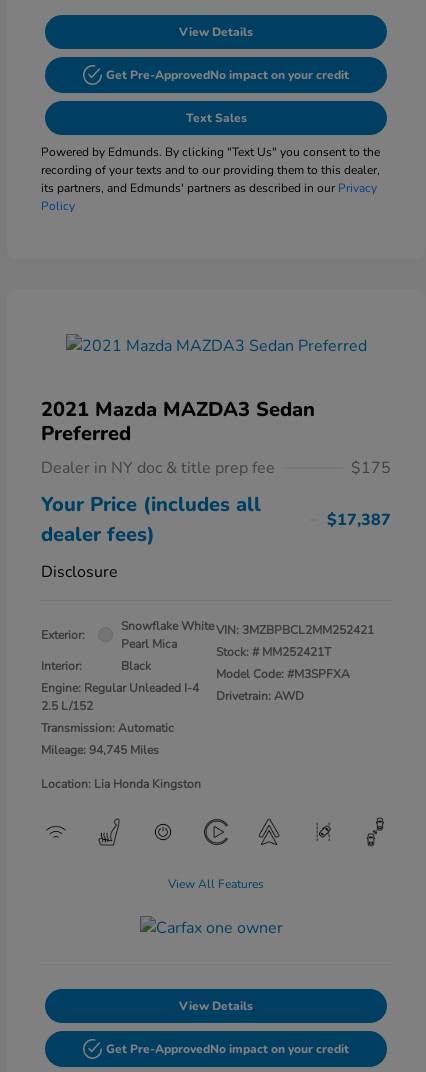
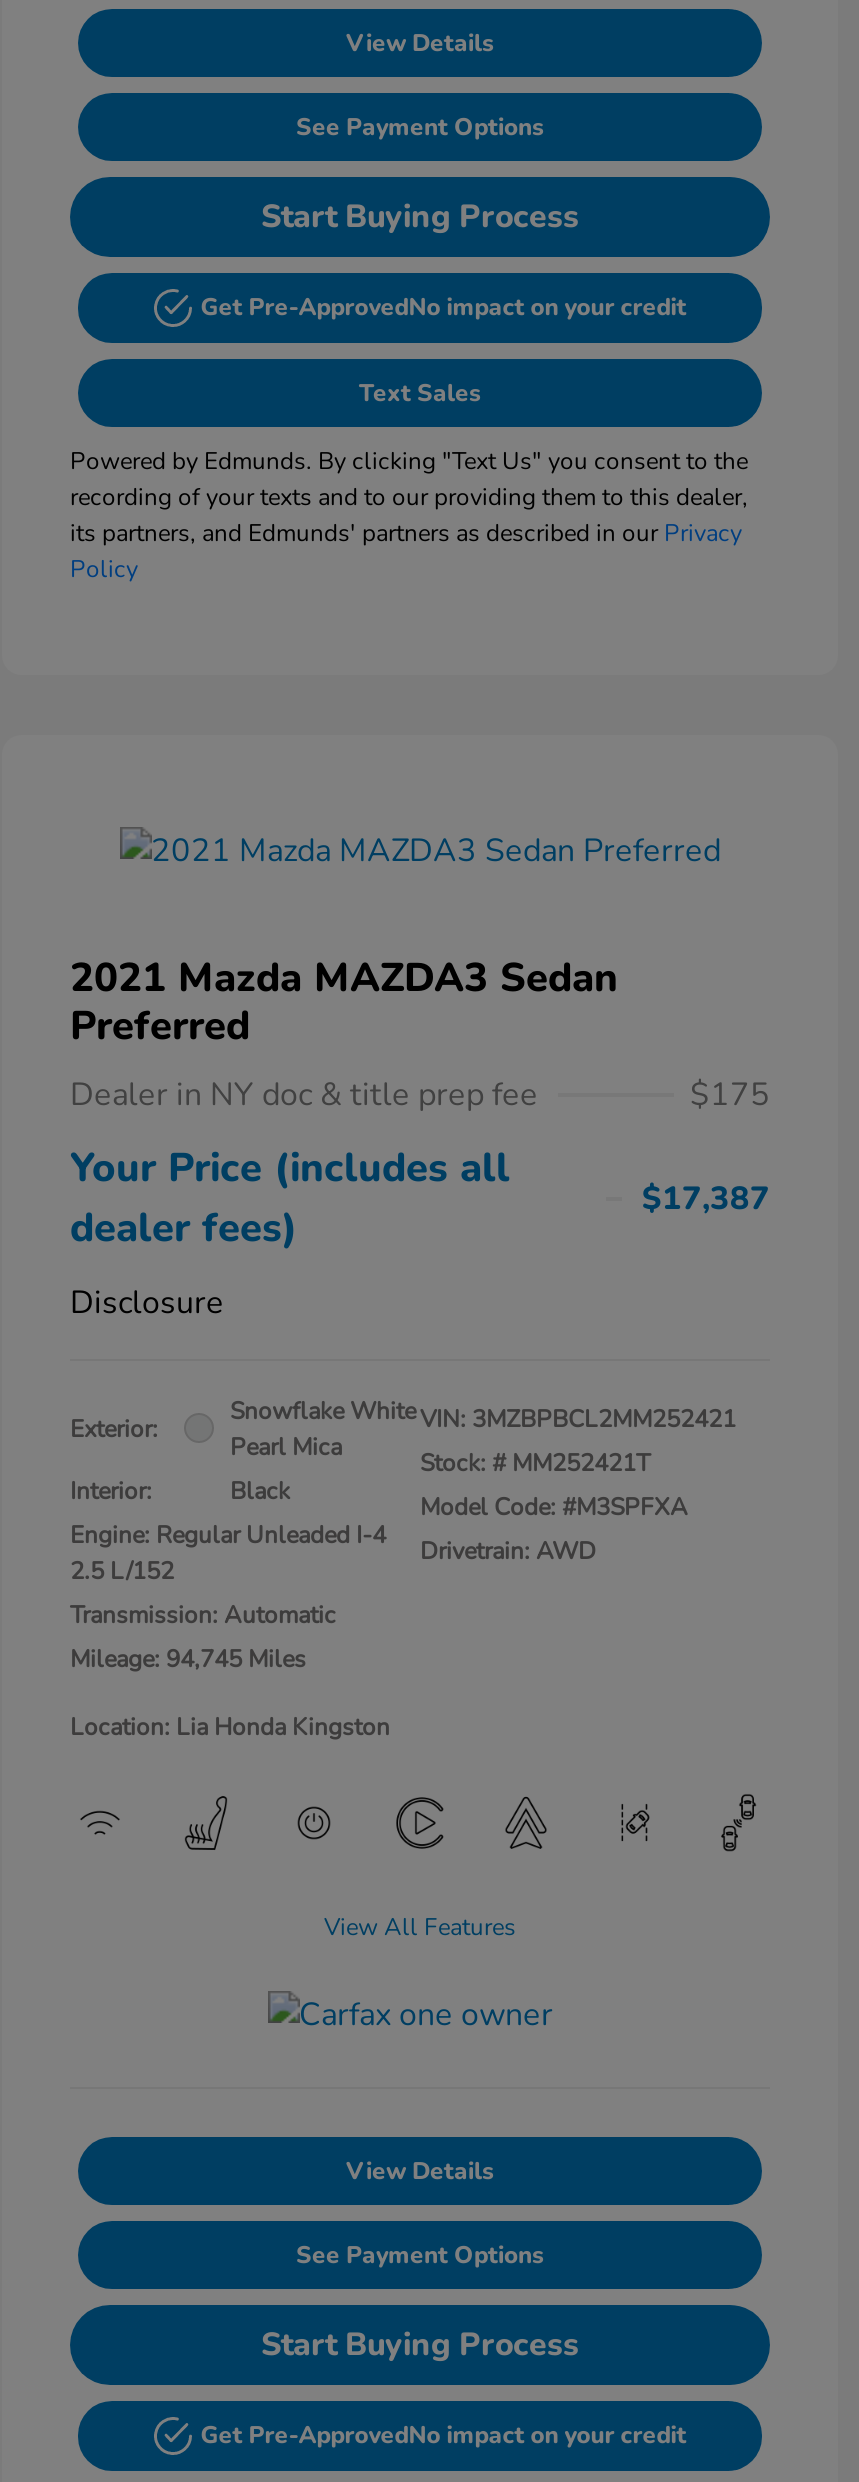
none -> [261,110,579,238] See Payment Options | Start Buying Process
none -> [261,2238,579,2366] See Payment Options | Start Buying Process

